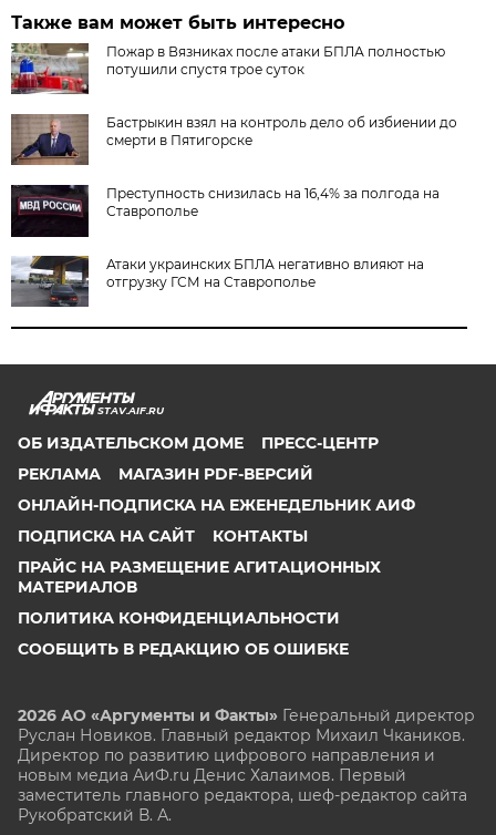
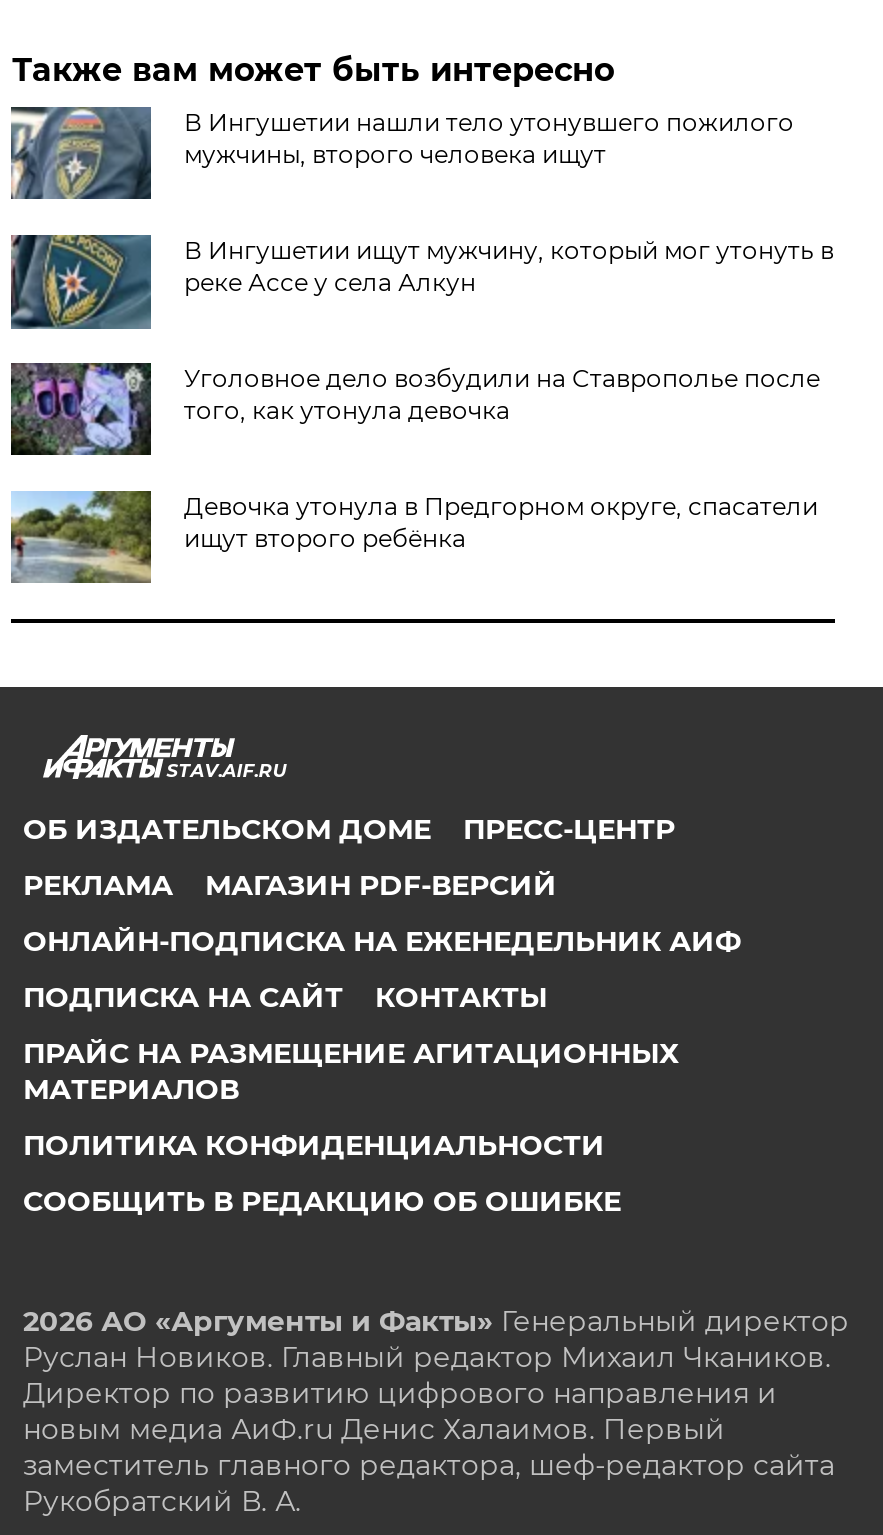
[11,42,446,95] [image] | Пожар в Вязниках после атаки БПЛА полностью | потушили спустя трое суток -> [11,105,794,201] [image] | В Ингушетии нашли тело утонувшего пожилого | мужчины, второго человека ищут
[11,113,458,166] [image] | Бастрыкин взял на контроль дело об избиении до | смерти в Пятигорске -> [11,233,834,331] [image] | В Ингушетии ищут мужчину, который мог утонуть в | реке Ассе у села Алкун
[11,184,440,238] [image] | Преступность снизилась на 16,4% за полгода на | Ставрополье -> [11,361,820,457] [image] | Уголовное дело возбудили на Ставрополье после | того, как утонула девочка
[11,255,424,307] [image] | Атаки украинских БПЛА негативно влияют на | отгрузку ГСМ на Ставрополье -> [11,489,818,583] [image] | Девочка утонула в Предгорном округе, спасатели | ищут второго ребёнка

